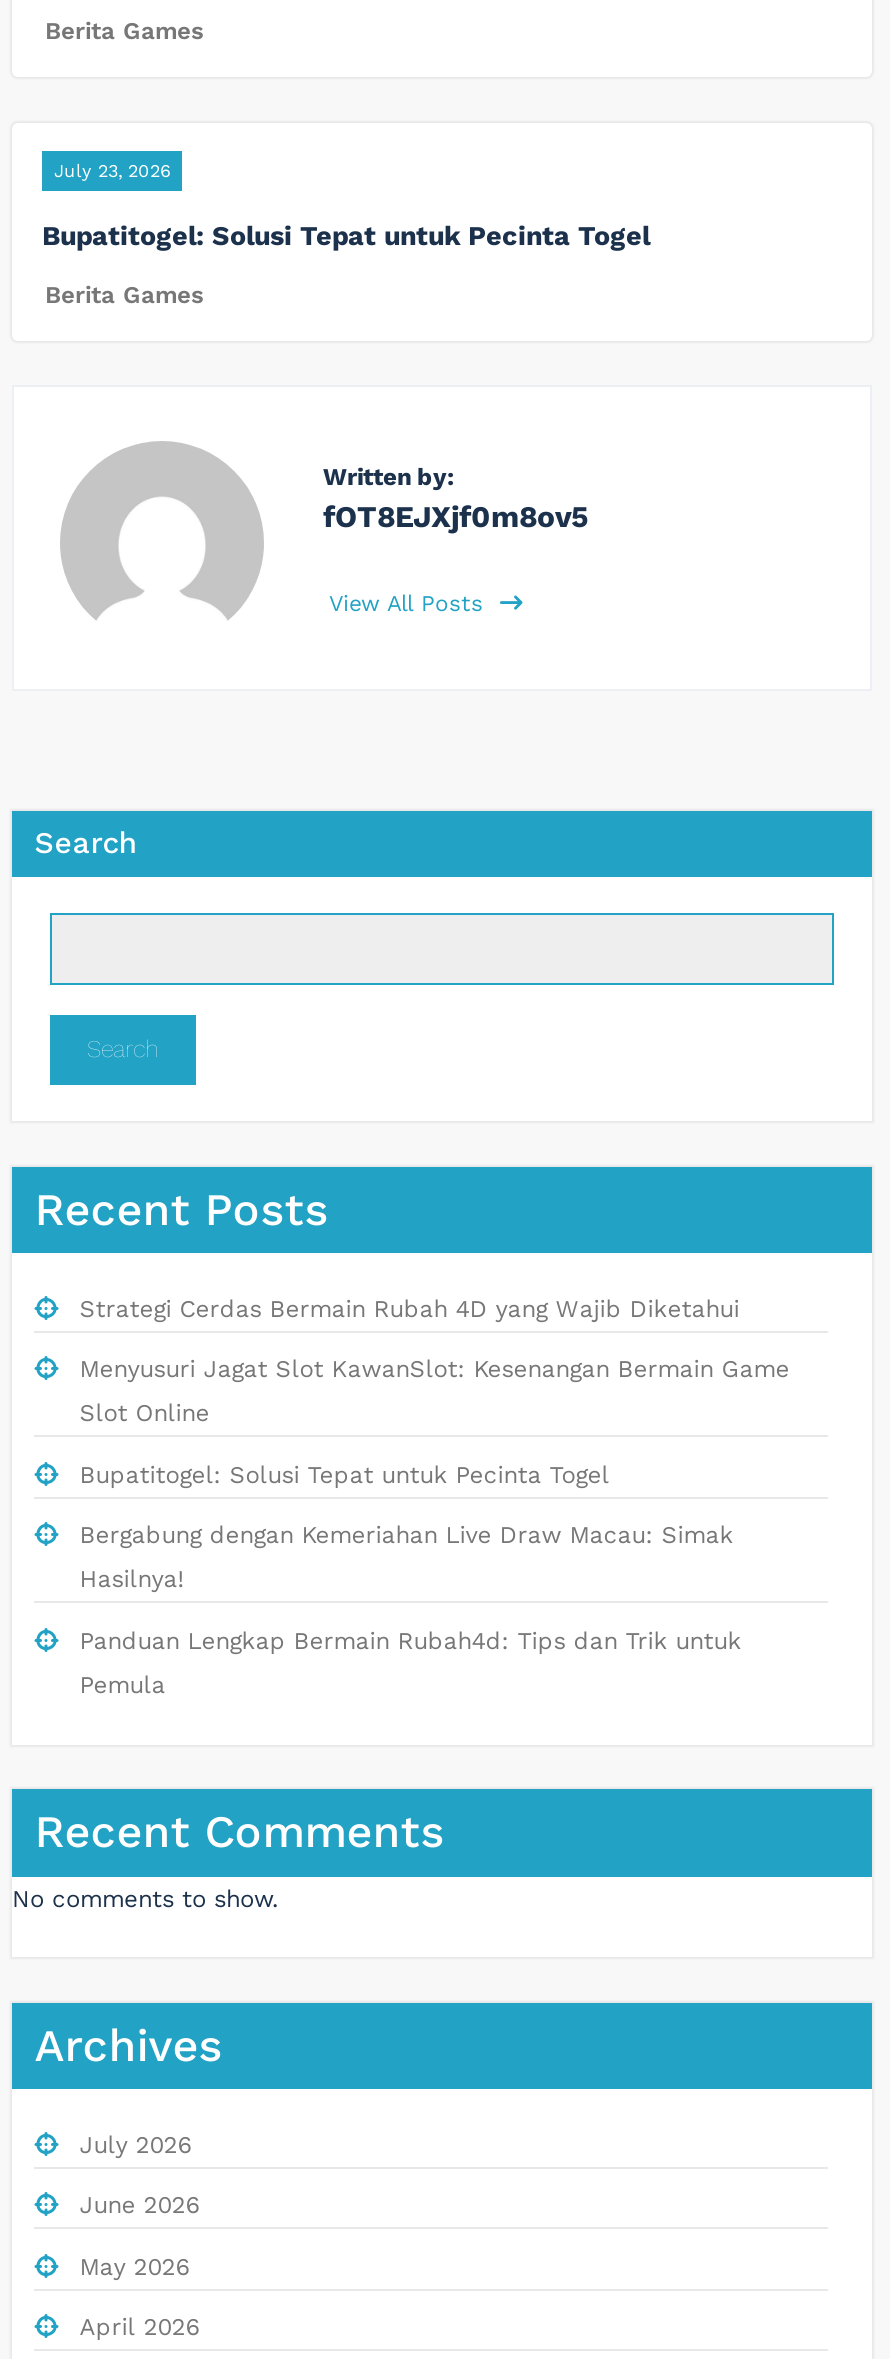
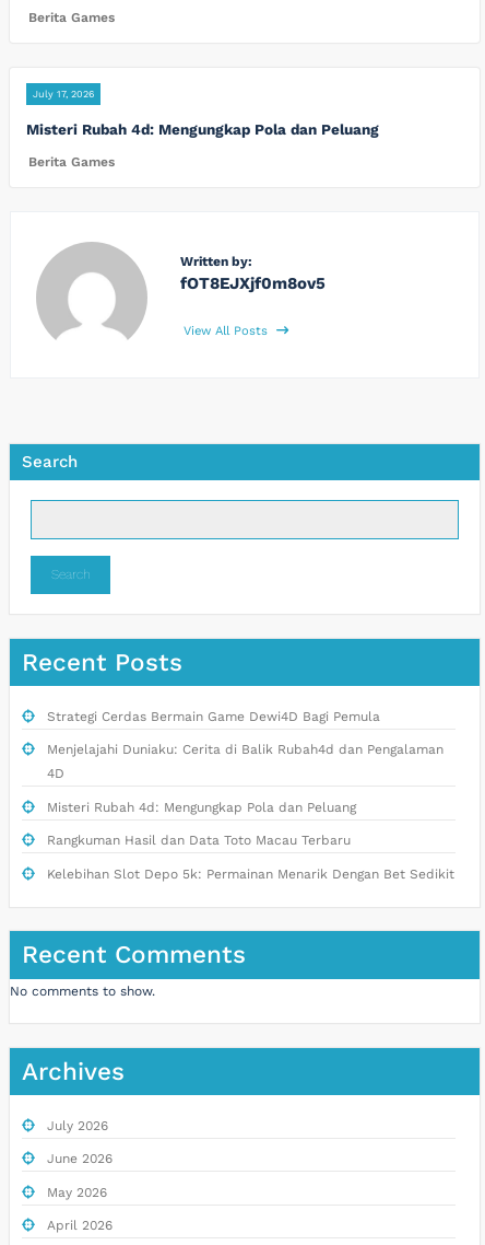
[54,161,170,181] July 23, 2026 -> [33,89,94,99] July 17, 2026
[42,219,650,251] Bupatitogel: Solusi Tepat untuk Pecinta Togel -> [26,120,379,138] Misteri Rubah 4d: Mengungkap Pola dan Peluang
[80,1295,790,1699] Strategi Cerdas Bermain Rubah 4D yang Wajib Diketahui | Menyusuri Jagat Slot KawanSlot: Kesenangan Bermain Game | Slot Online | Bupatitogel: Solusi Tepat untuk Pecinta Togel | Bergabung dengan Kemeriahan Live Draw Macau: Simak | Hasilnya! | Panduan Lengkap Bermain Rubah4d: Tips dan Trik untuk | Pemula -> [47,709,454,882] Strategi Cerdas Bermain Game Dewi4D Bagi Pemula | Menjelajahi Duniaku: Cerita di Balik Rubah4d dan Pengalaman | 4D | Misteri Rubah 4d: Mengungkap Pola dan Peluang | Rangkuman Hasil dan Data Toto Macau Terbaru | Kelebihan Slot Depo 5k: Permainan Menarik Dengan Bet Sedikit

